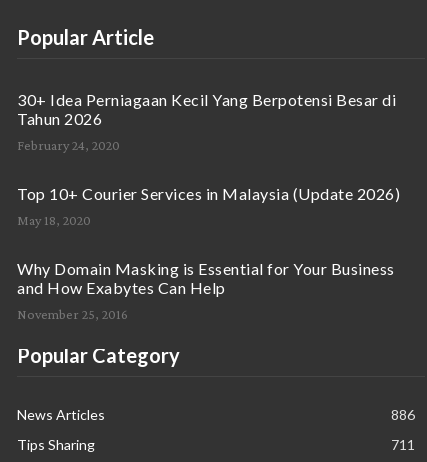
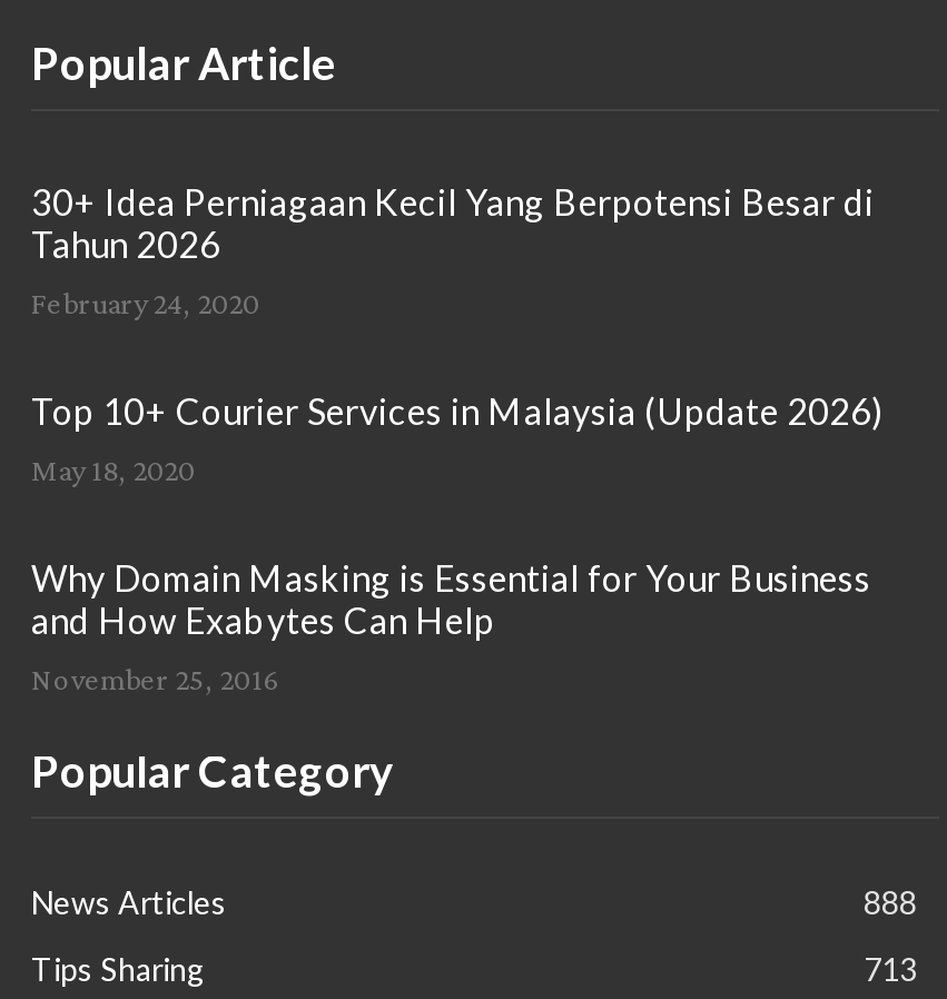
[391,406,415,423] 886 -> [864,884,917,922] 888
[391,436,415,453] 711 -> [864,951,917,989] 713

